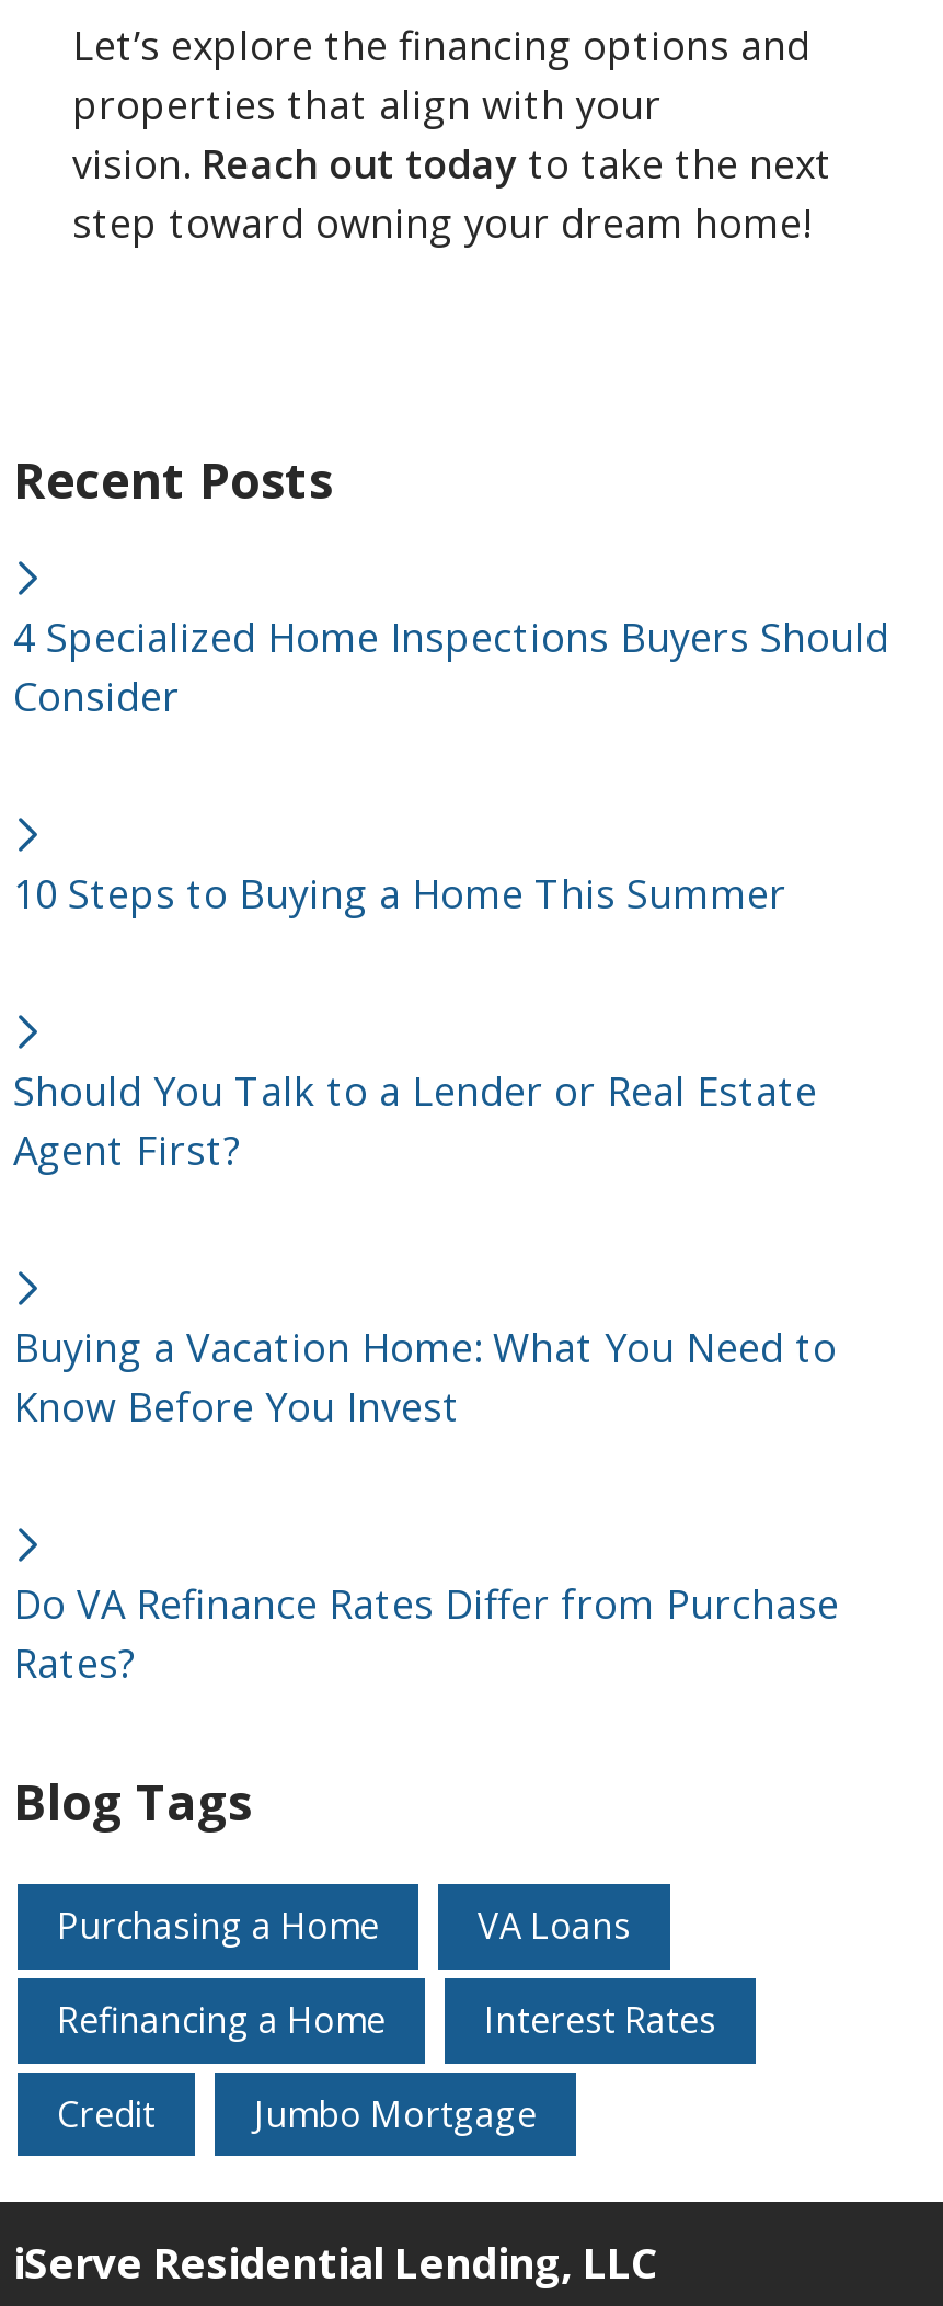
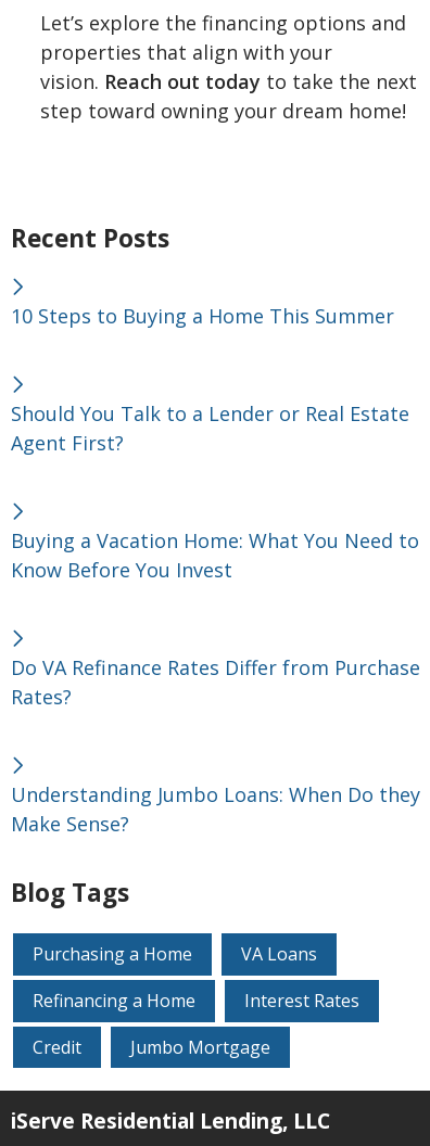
[13,611,889,723] 4 Specialized Home Inspections Buyers Should | Consider -> none
moved [13,868,839,1690] -> [11,303,420,710]: 10 Steps to Buying a Home This Summer | Should You Talk to a Lender or Real Estate | Agent First? | Buying a Vacation Home: What You Need to | Know Before You Invest | Do VA Refinance Rates Differ from Purchase | Rates?
none -> [11,782,420,837] Understanding Jumbo Loans: When Do they | Make Sense?

